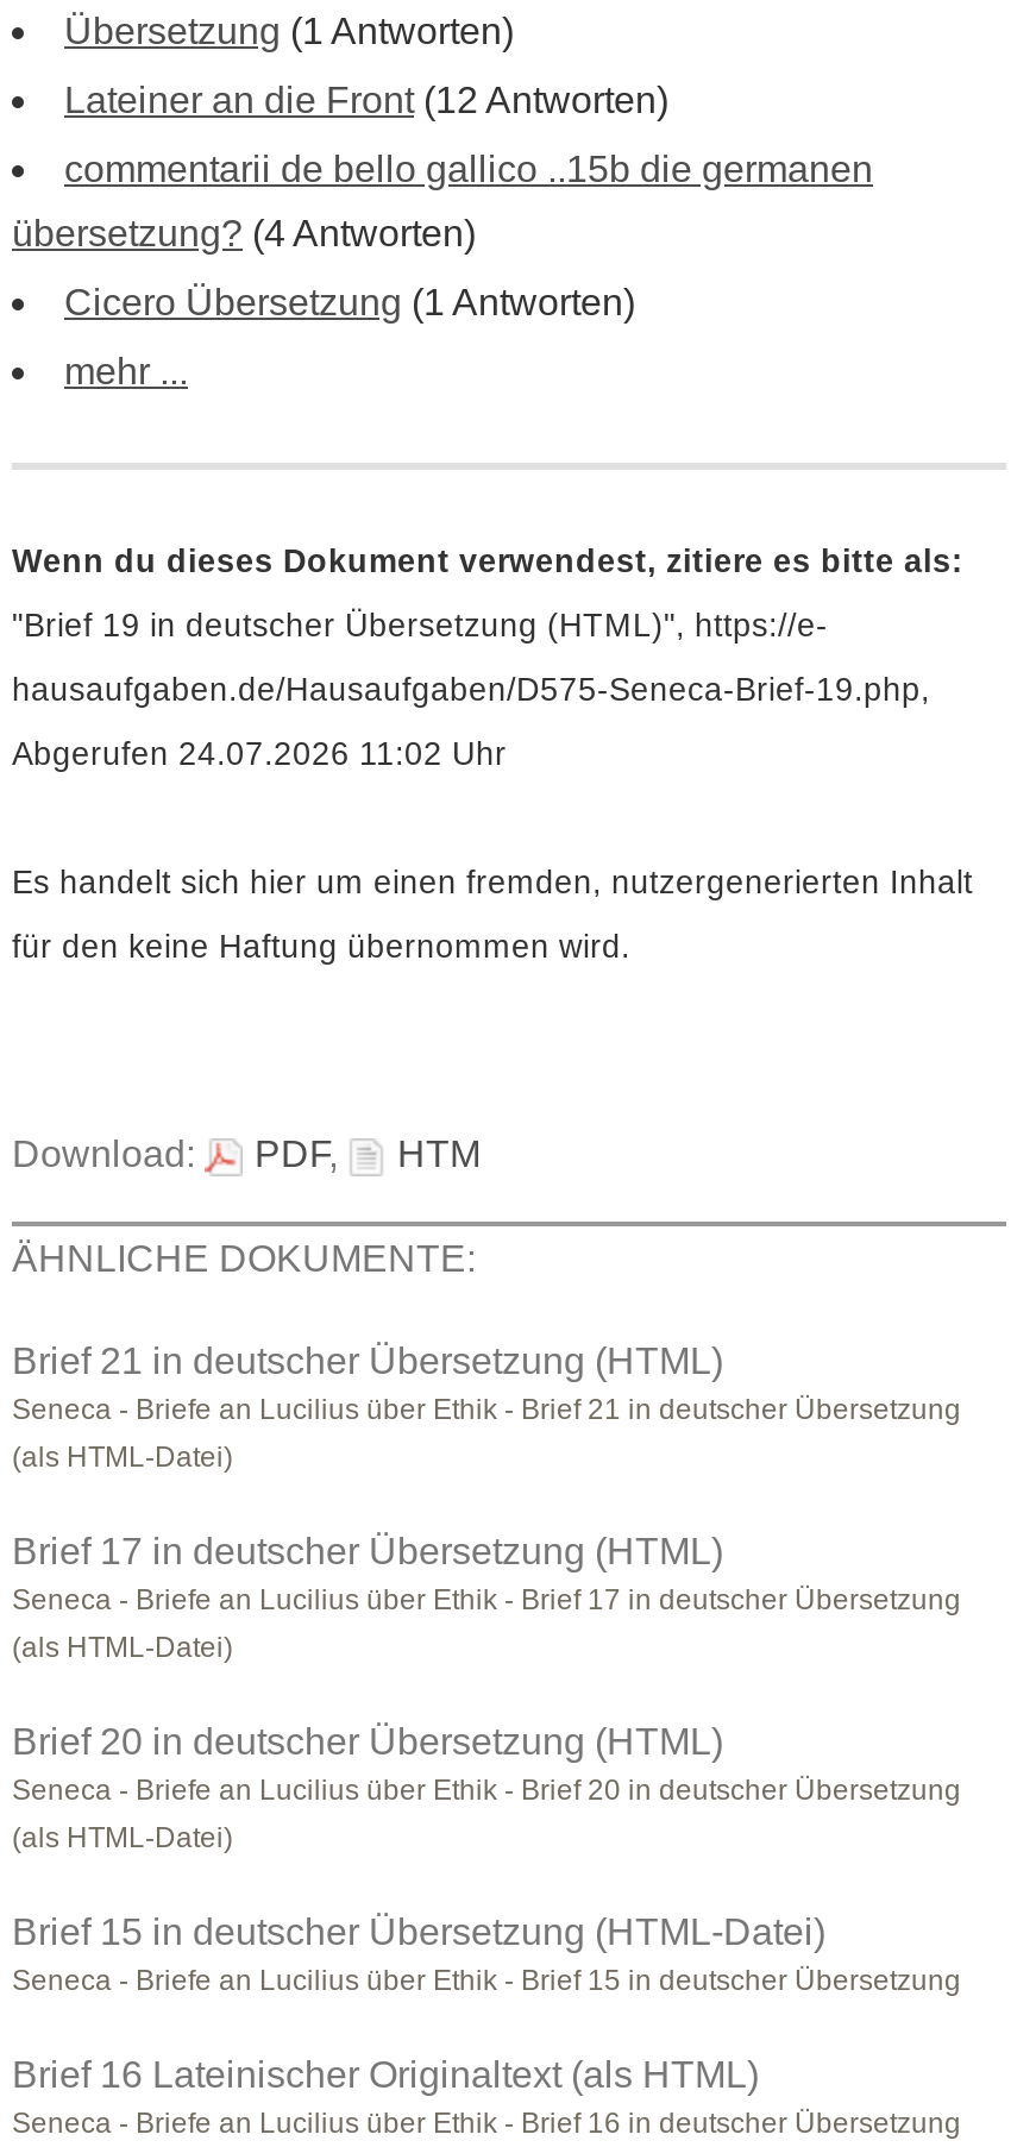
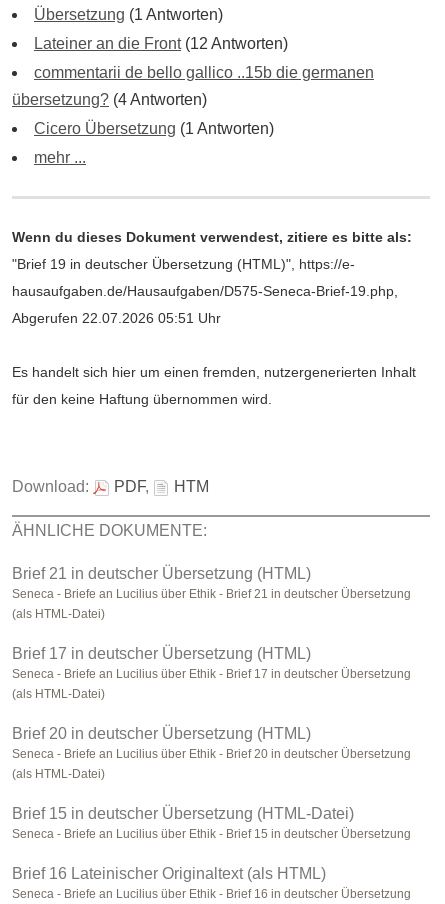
[12,736,507,772] Abgerufen 24.07.2026 11:02 Uhr -> [12,311,221,326] Abgerufen 22.07.2026 05:51 Uhr

